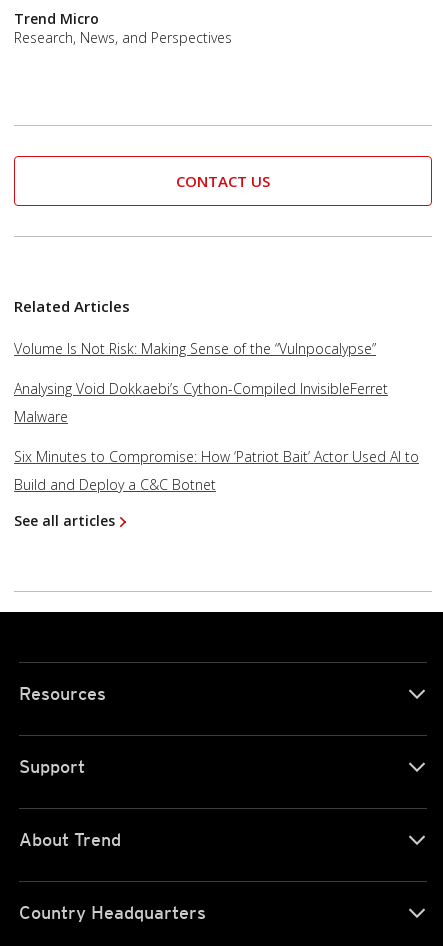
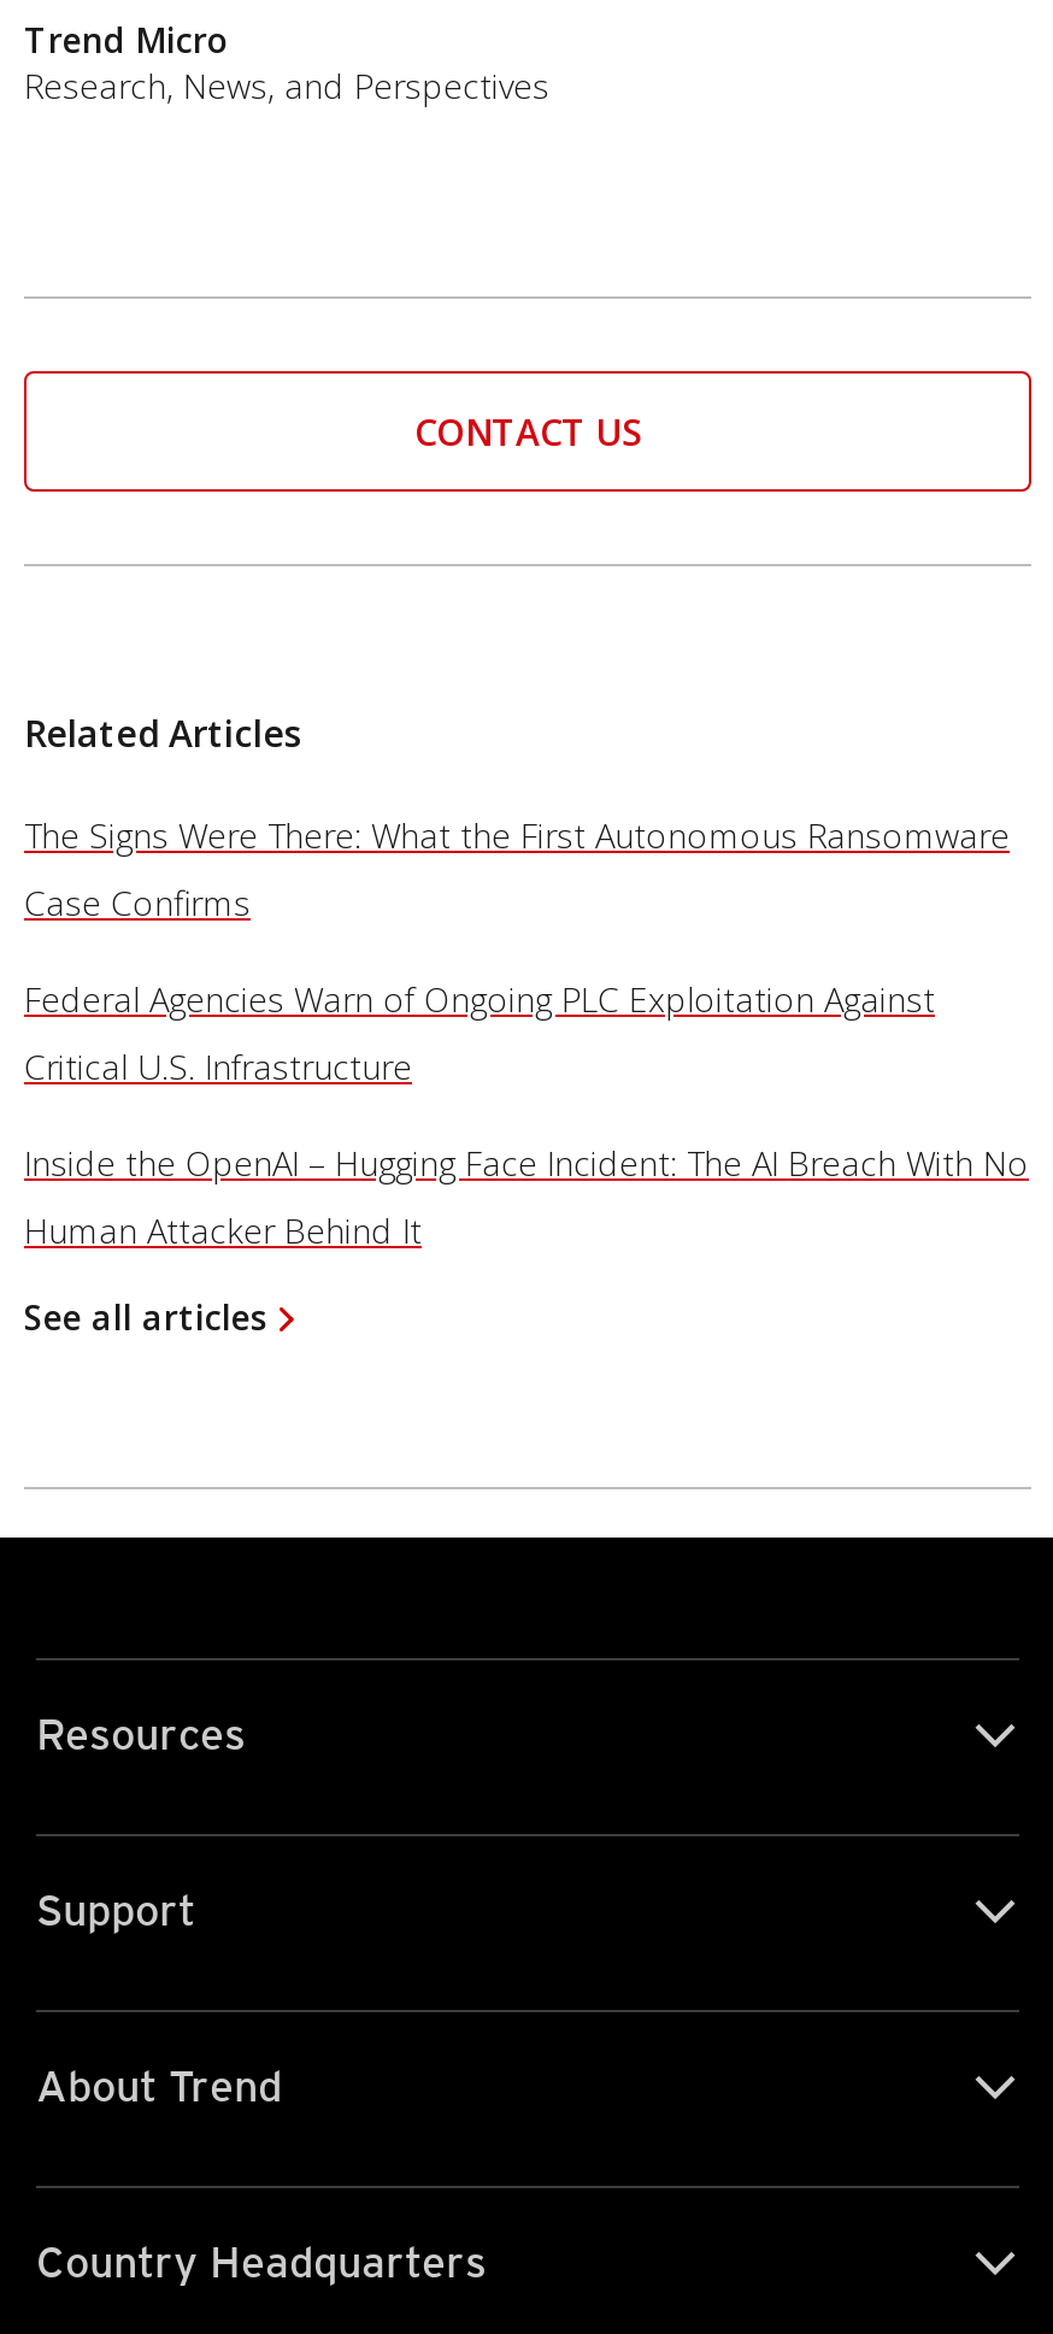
[14,339,419,494] Volume Is Not Risk: Making Sense of the “Vulnpocalypse” | Analysing Void Dokkaebi’s Cython-Compiled InvisibleFerret | Malware | Six Minutes to Compromise: How ‘Patriot Bait’ Actor Used AI to | Build and Deploy a C&C Botnet -> [24,813,1029,1254] The Signs Were There: What the First Autonomous Ransomware | Case Confirms | Federal Agencies Warn of Ongoing PLC Exploitation Against | Critical U.S. Infrastructure | Inside the OpenAI – Hugging Face Incident: The AI Breach With No | Human Attacker Behind It

